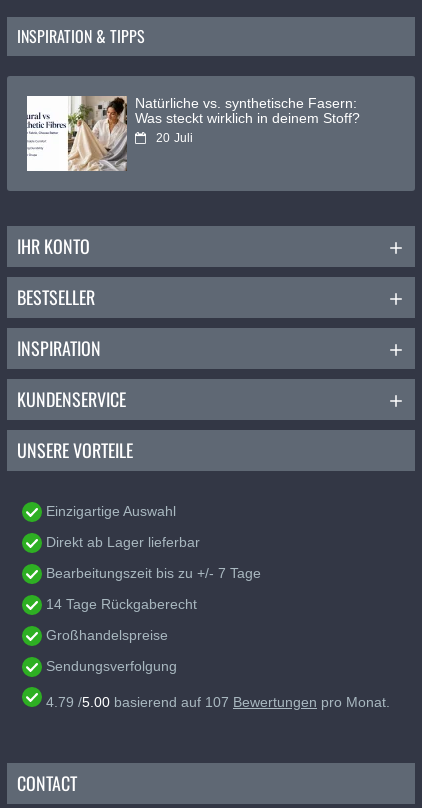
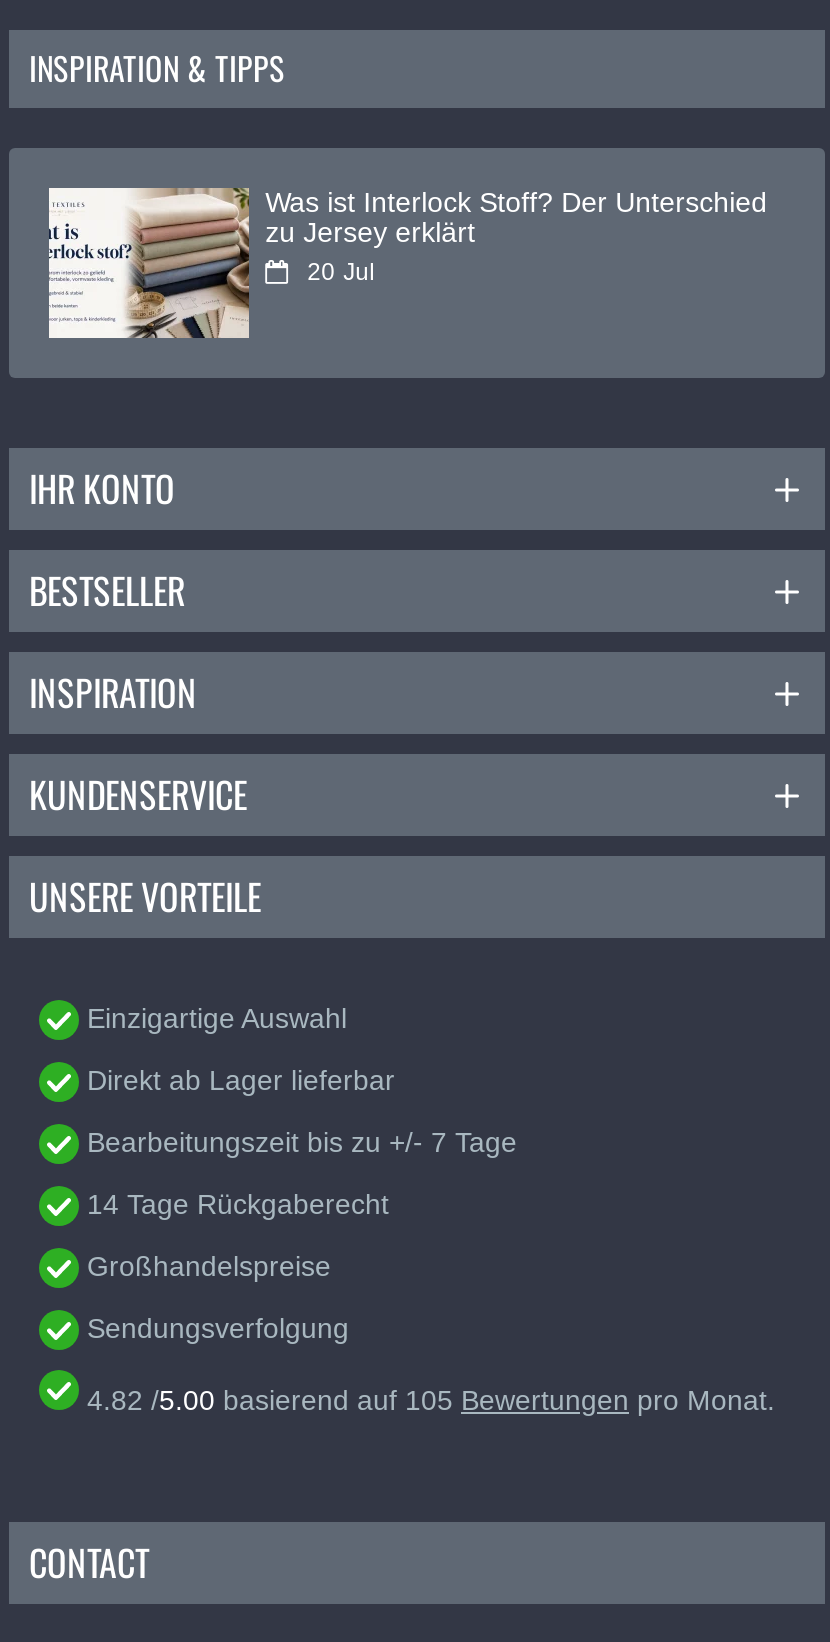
[28,95,360,172] [image] | Natürliche vs. synthetische Fasern: | Was steckt wirklich in deinem Stoff? | 20 Juli -> [49,186,767,340] [image] | Was ist Interlock Stoff? Der Unterschied | zu Jersey erklärt | 20 Jul
[46,694,390,710] 4.79 /5.00 basierend auf 107 Bewertungen pro Monat. -> [87,1384,775,1416] 4.82 /5.00 basierend auf 105 Bewertungen pro Monat.

